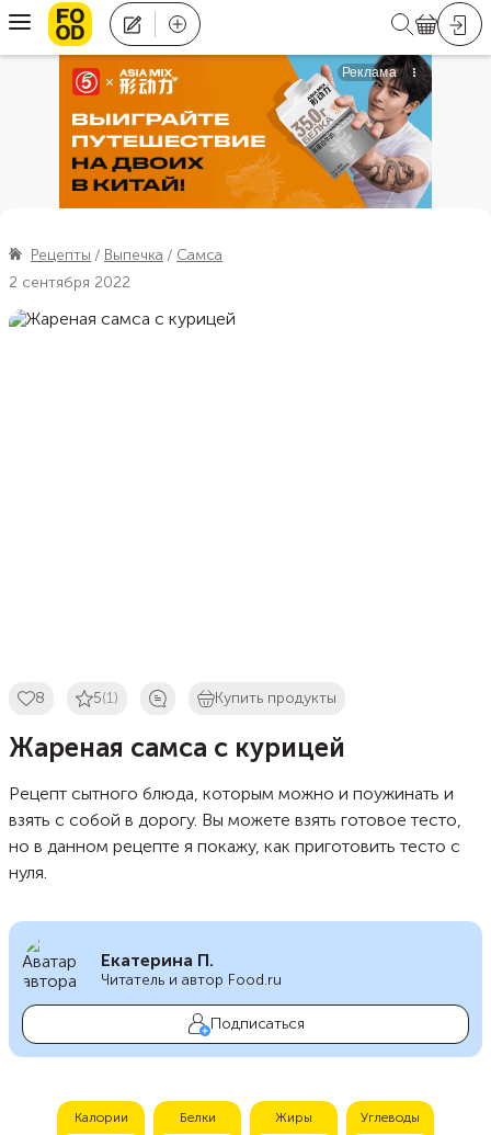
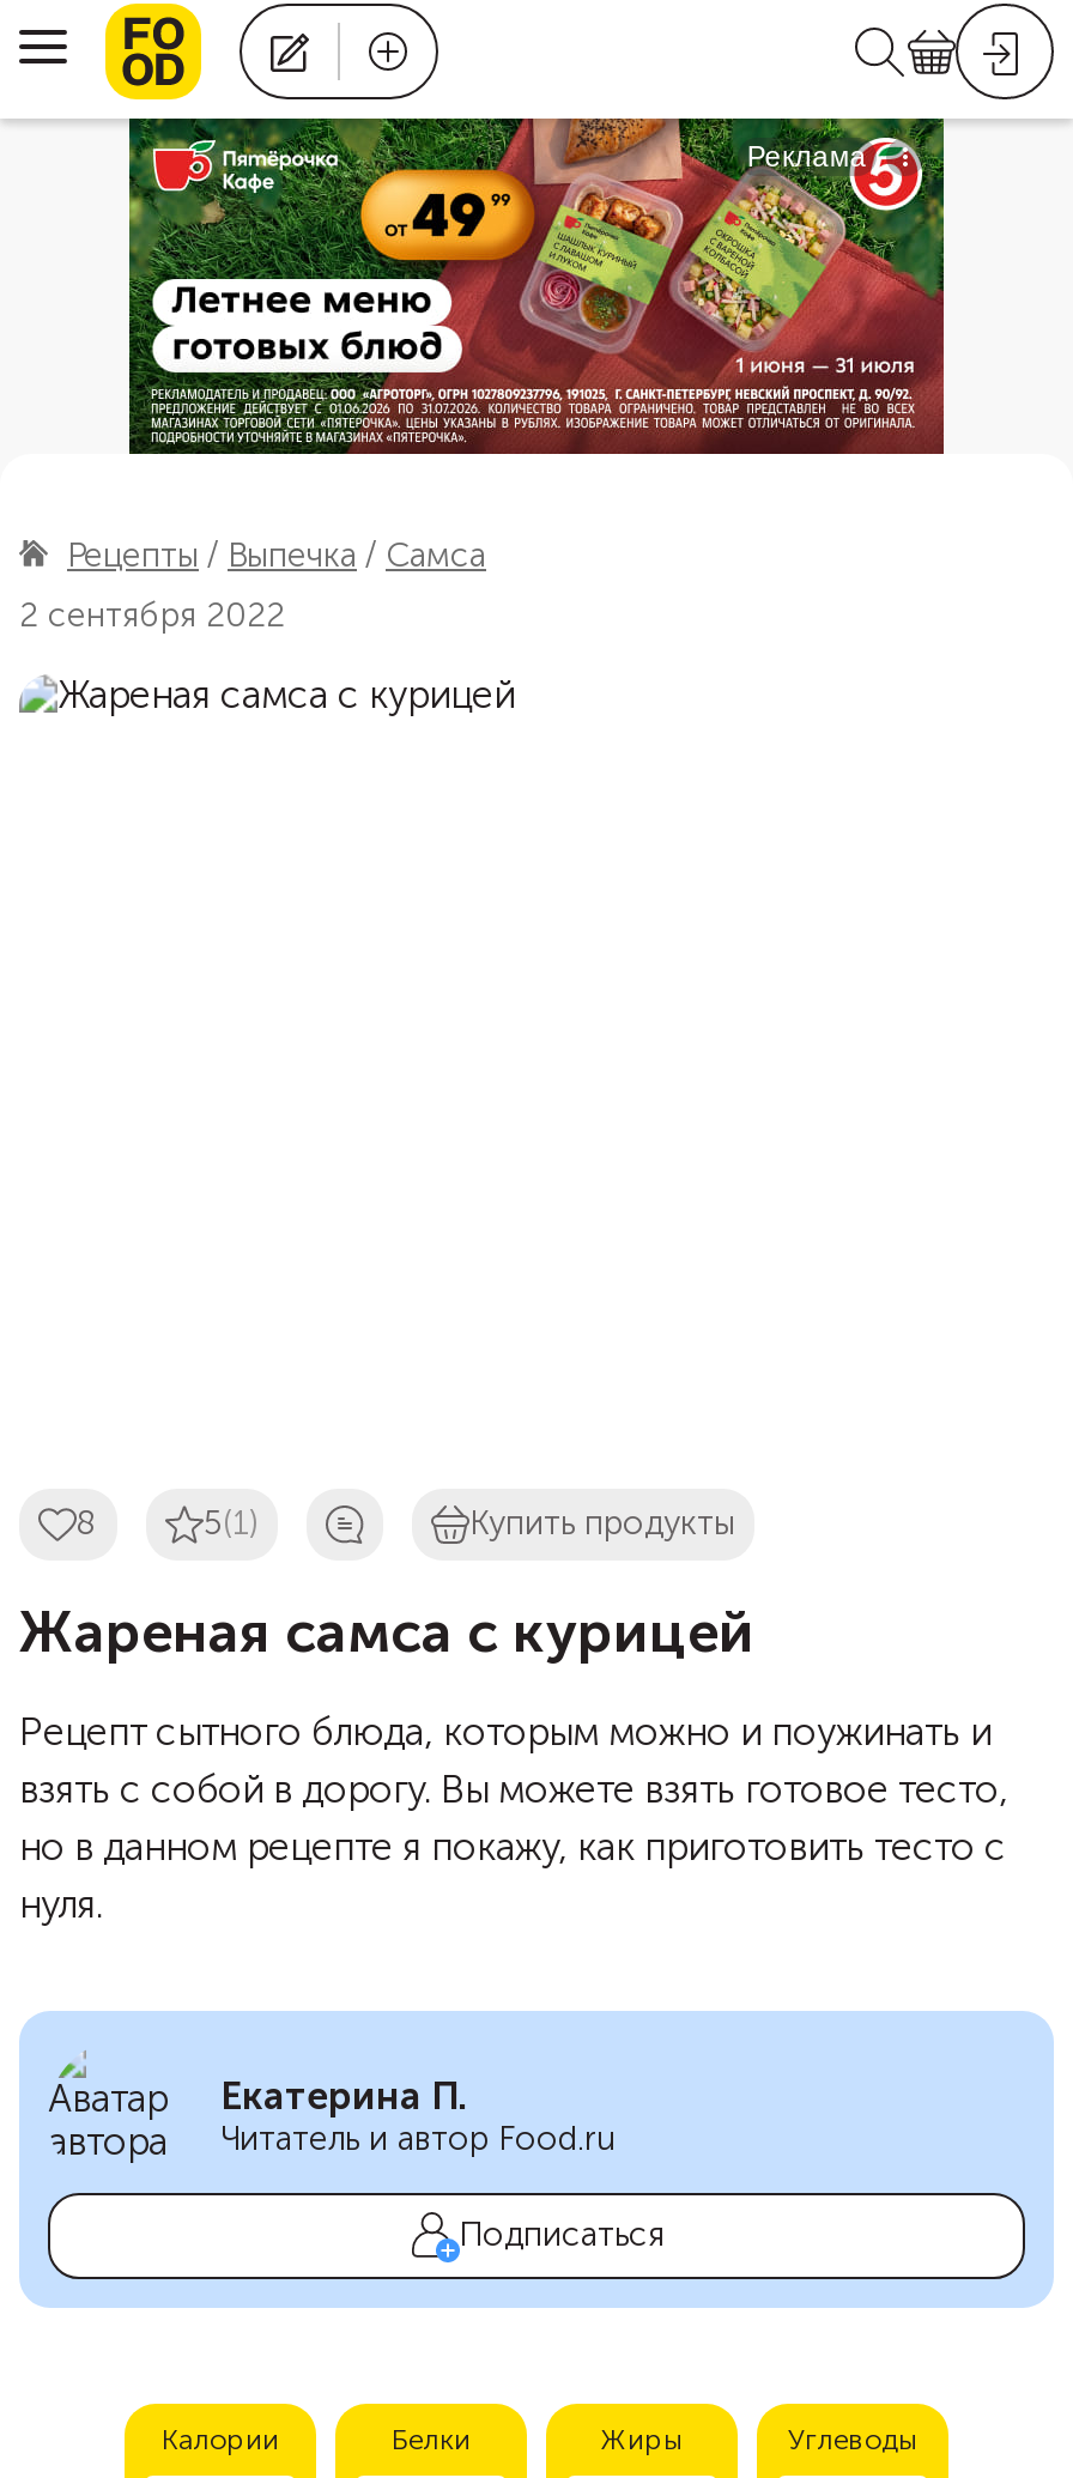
[58,54,433,209] [image] -> [127,116,946,456] [image]

